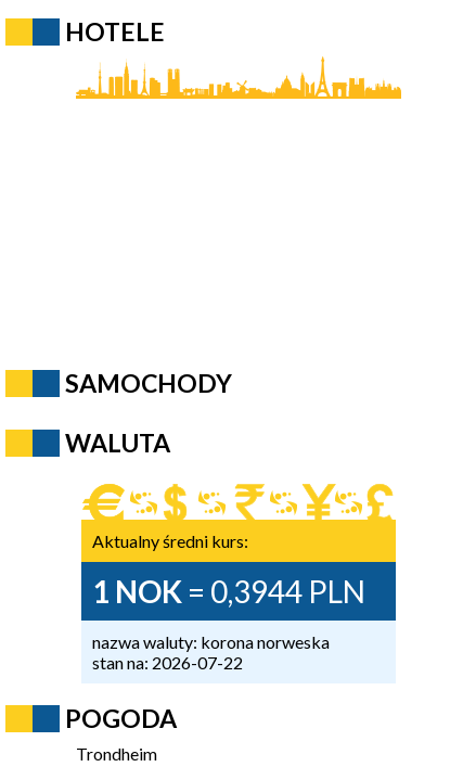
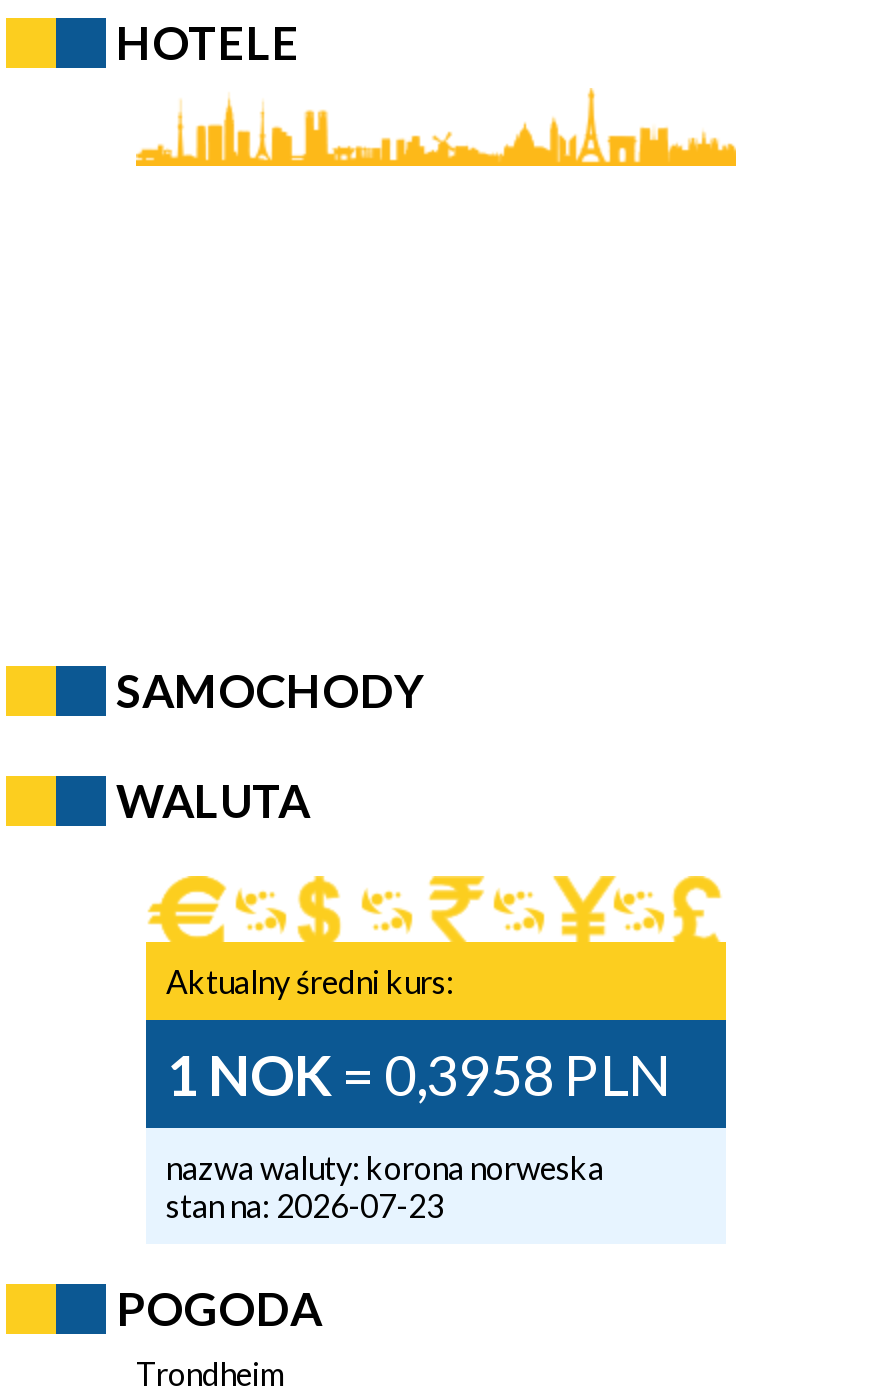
[92,572,365,609] 1 NOK = 0,3944 PLN -> [166,1039,670,1107] 1 NOK = 0,3958 PLN
[92,652,243,672] stan na: 2026-07-22 -> [166,1185,444,1223] stan na: 2026-07-23

